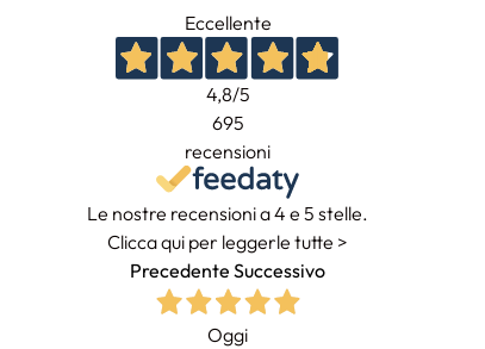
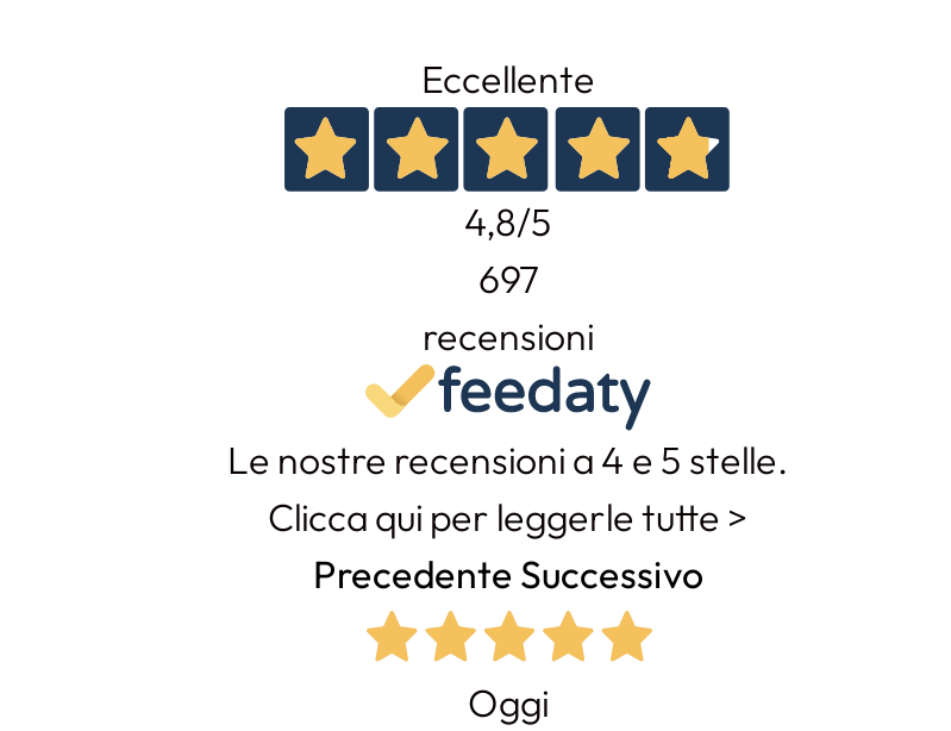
[212,111,244,135] 695 -> [478,255,538,303] 697

